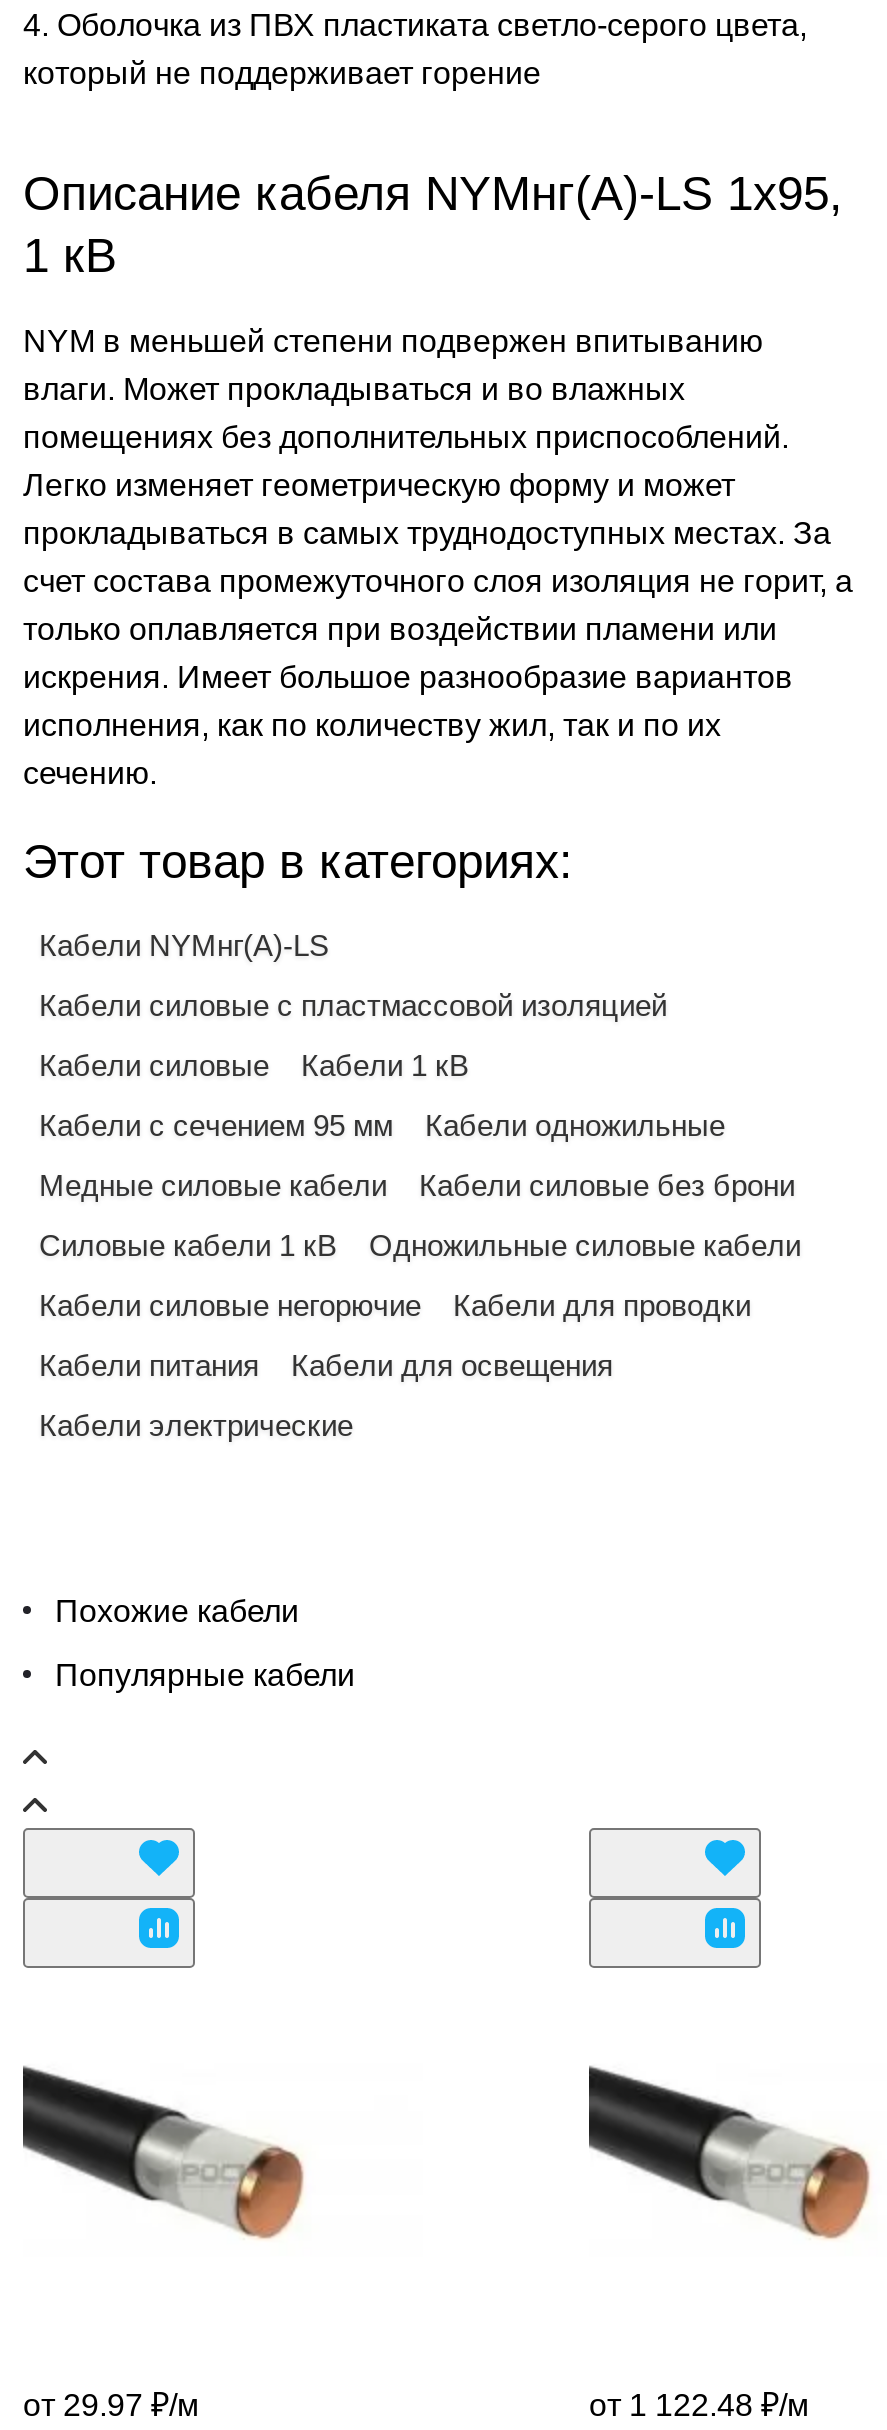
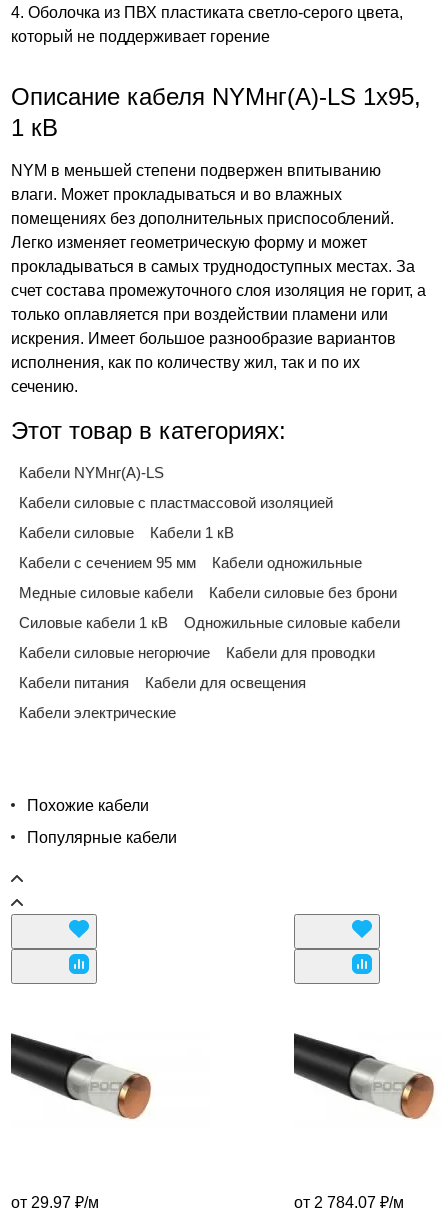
[589,2388,809,2422] от 1 122.48 ₽/м -> [294,1194,404,1211] от 2 784.07 ₽/м

